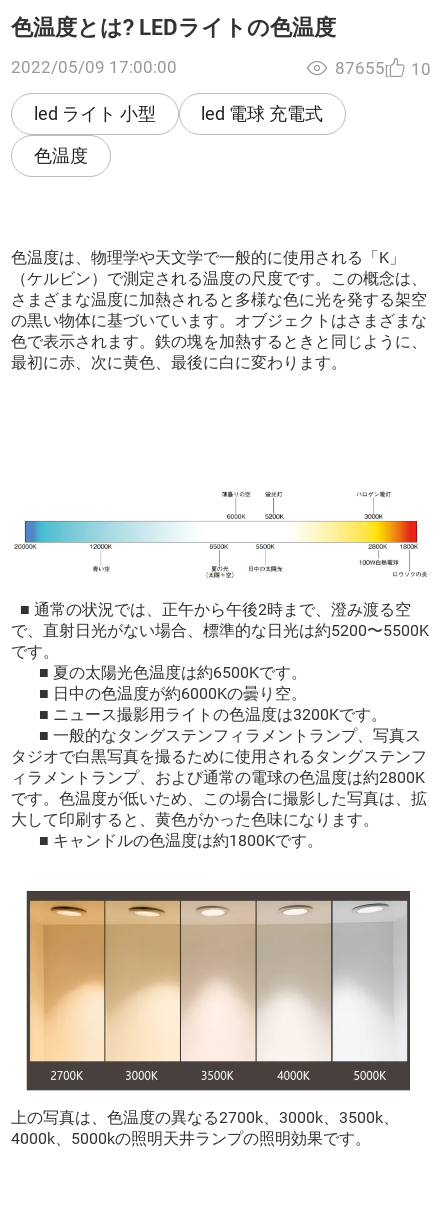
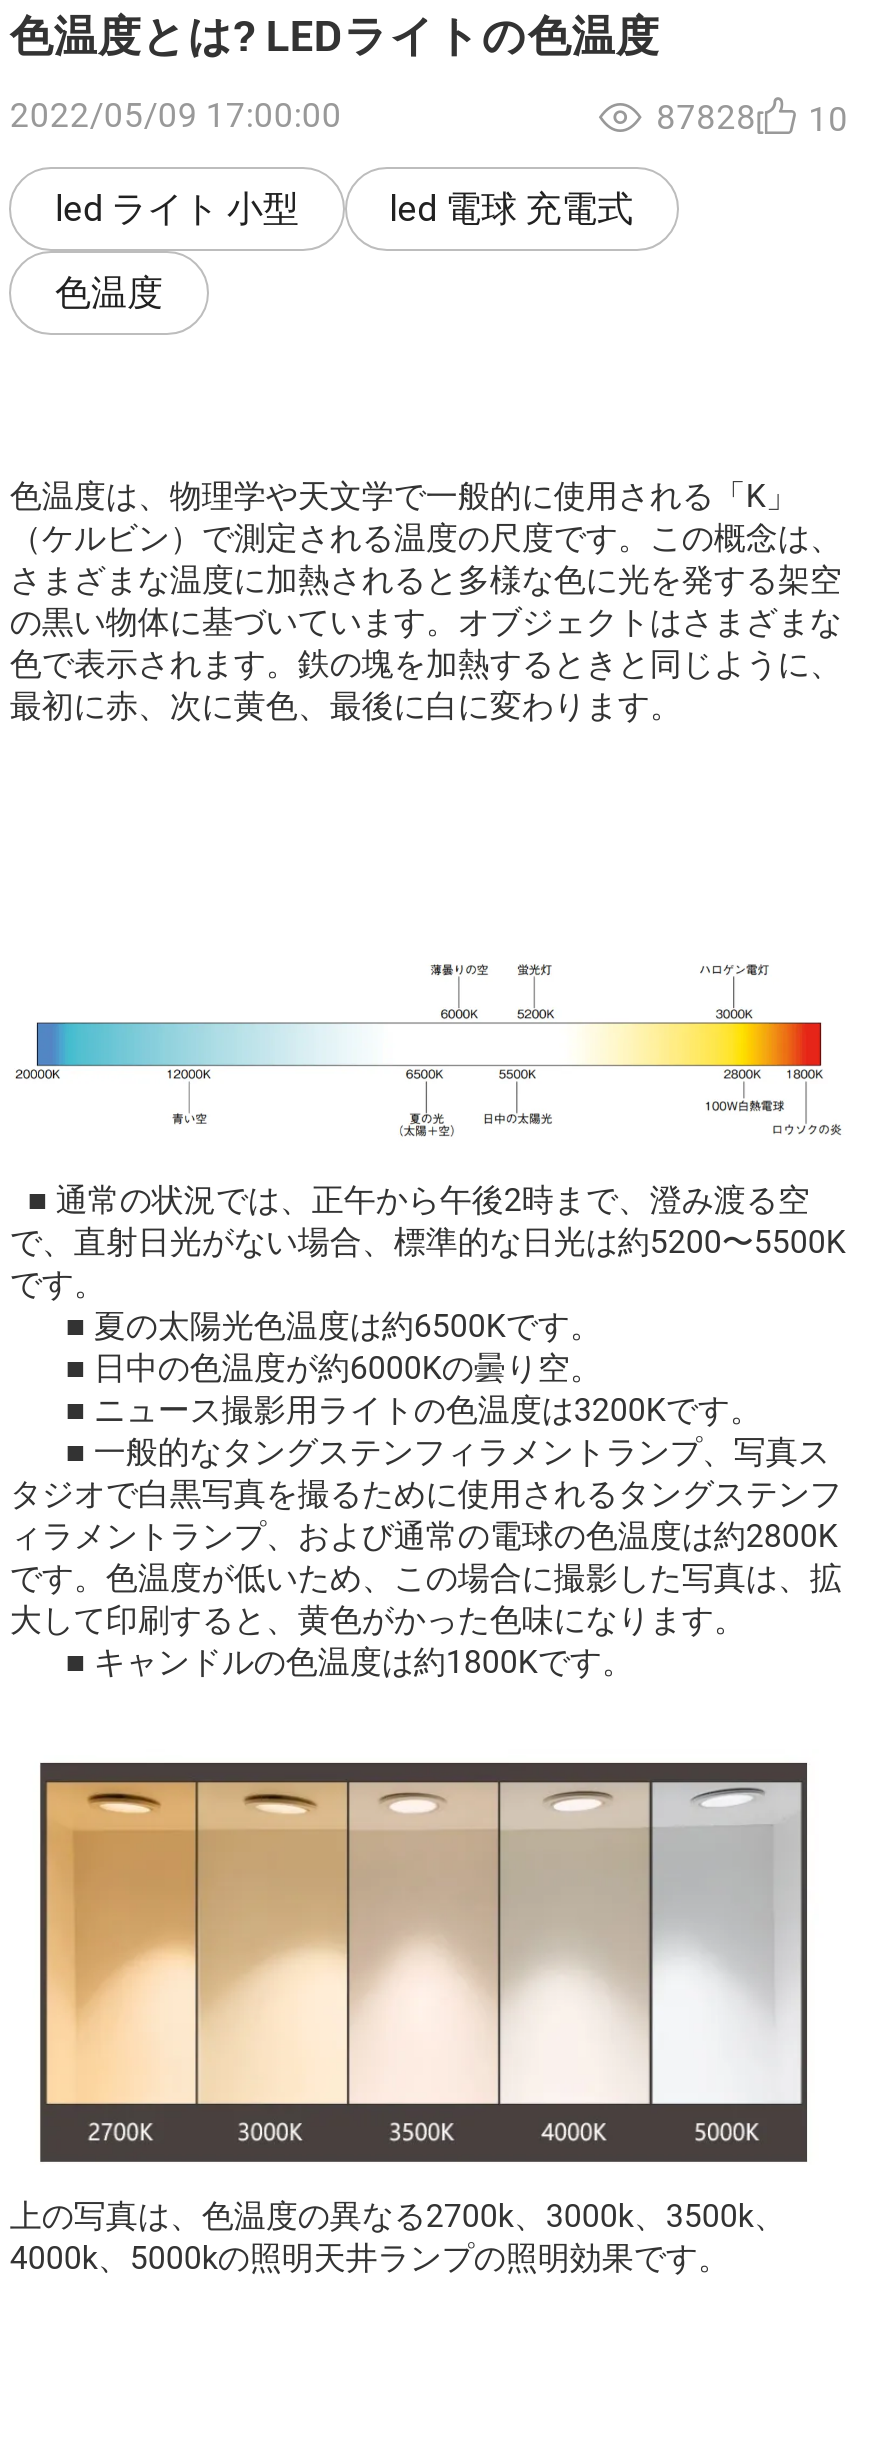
[335,58,431,79] 87655 10 -> [656,97,848,139] 87828 10

